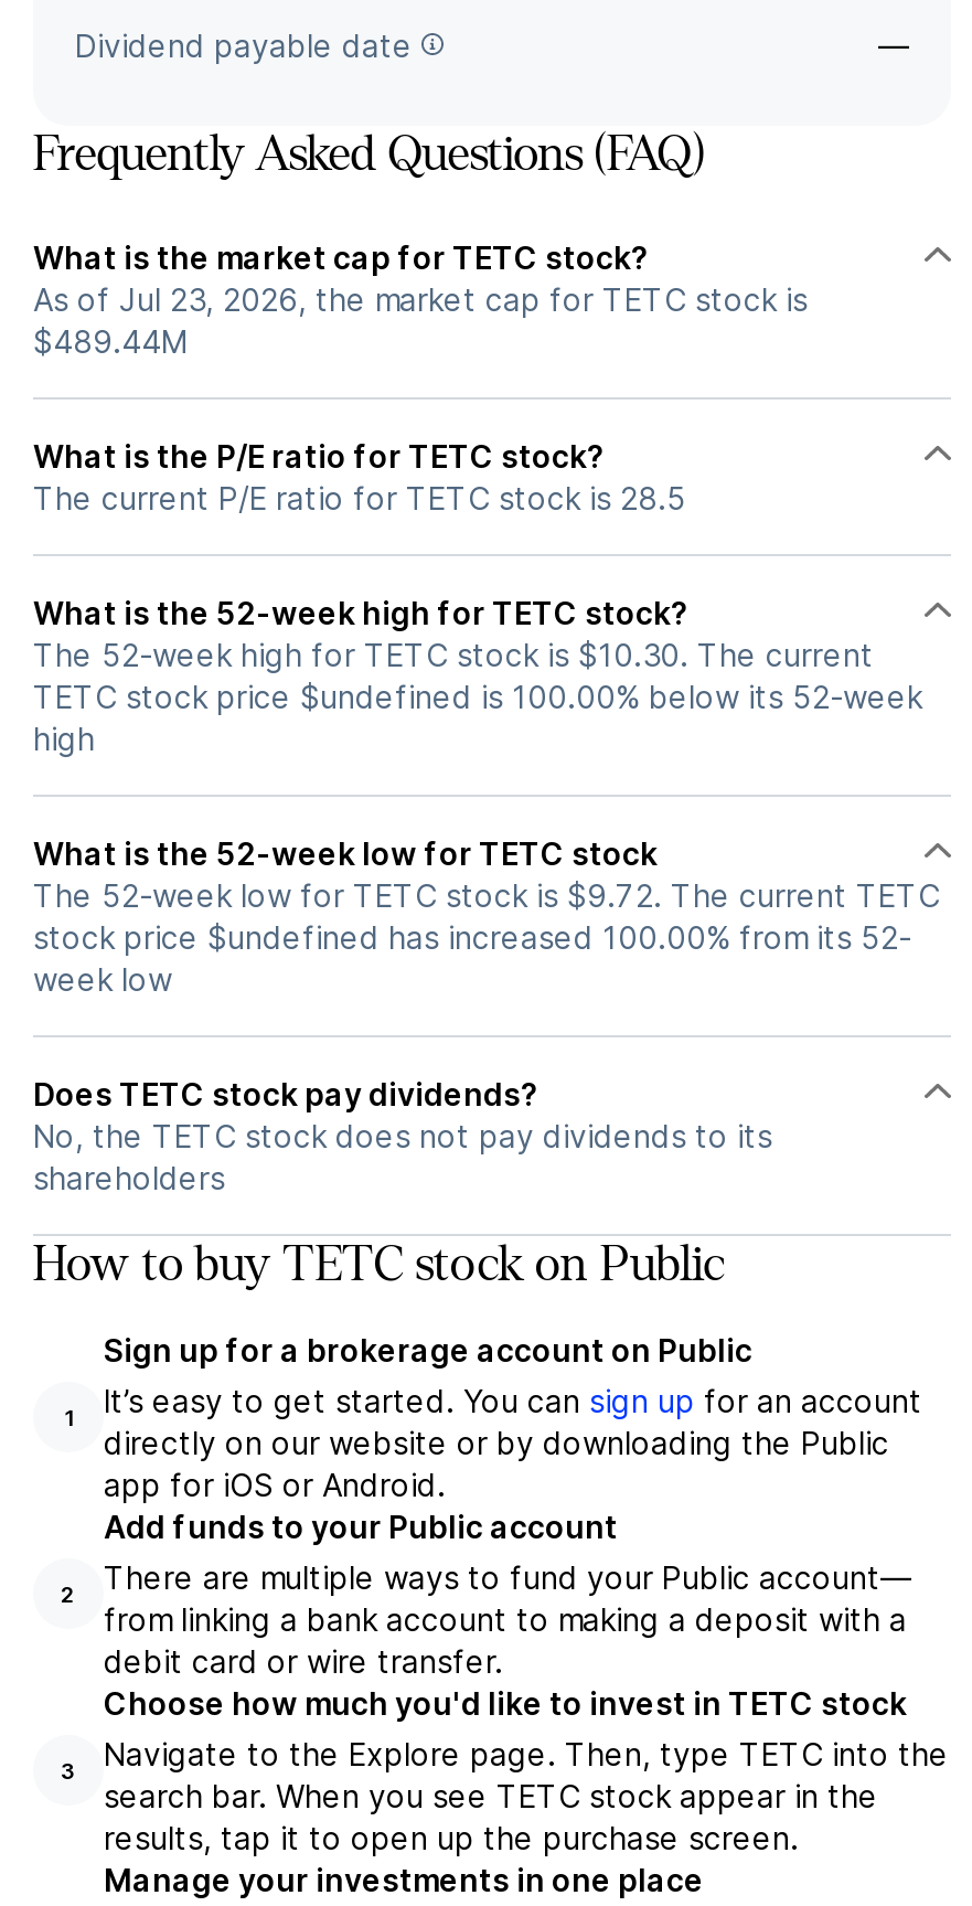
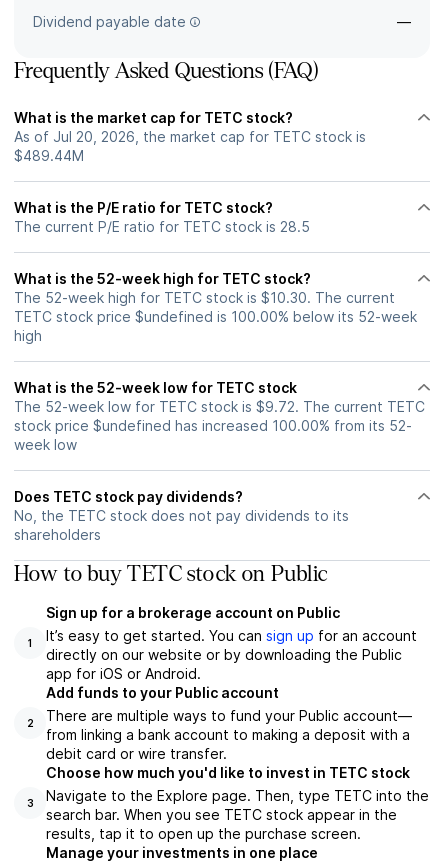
[33,279,808,317] As of Jul 23, 2026, the market cap for TETC stock is -> [14,128,366,145] As of Jul 20, 2026, the market cap for TETC stock is

